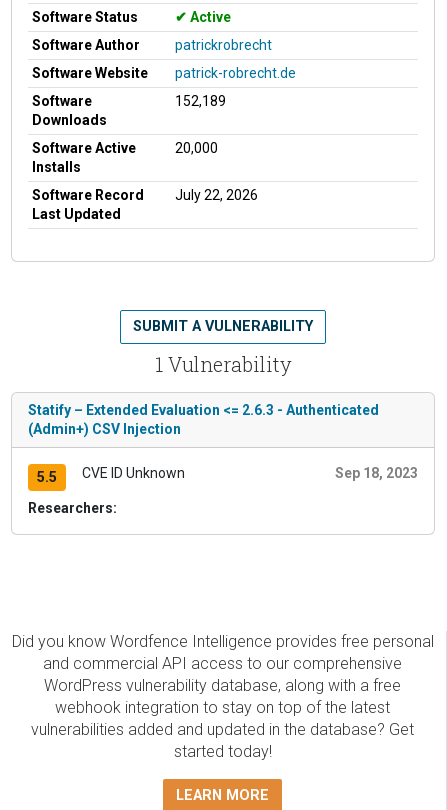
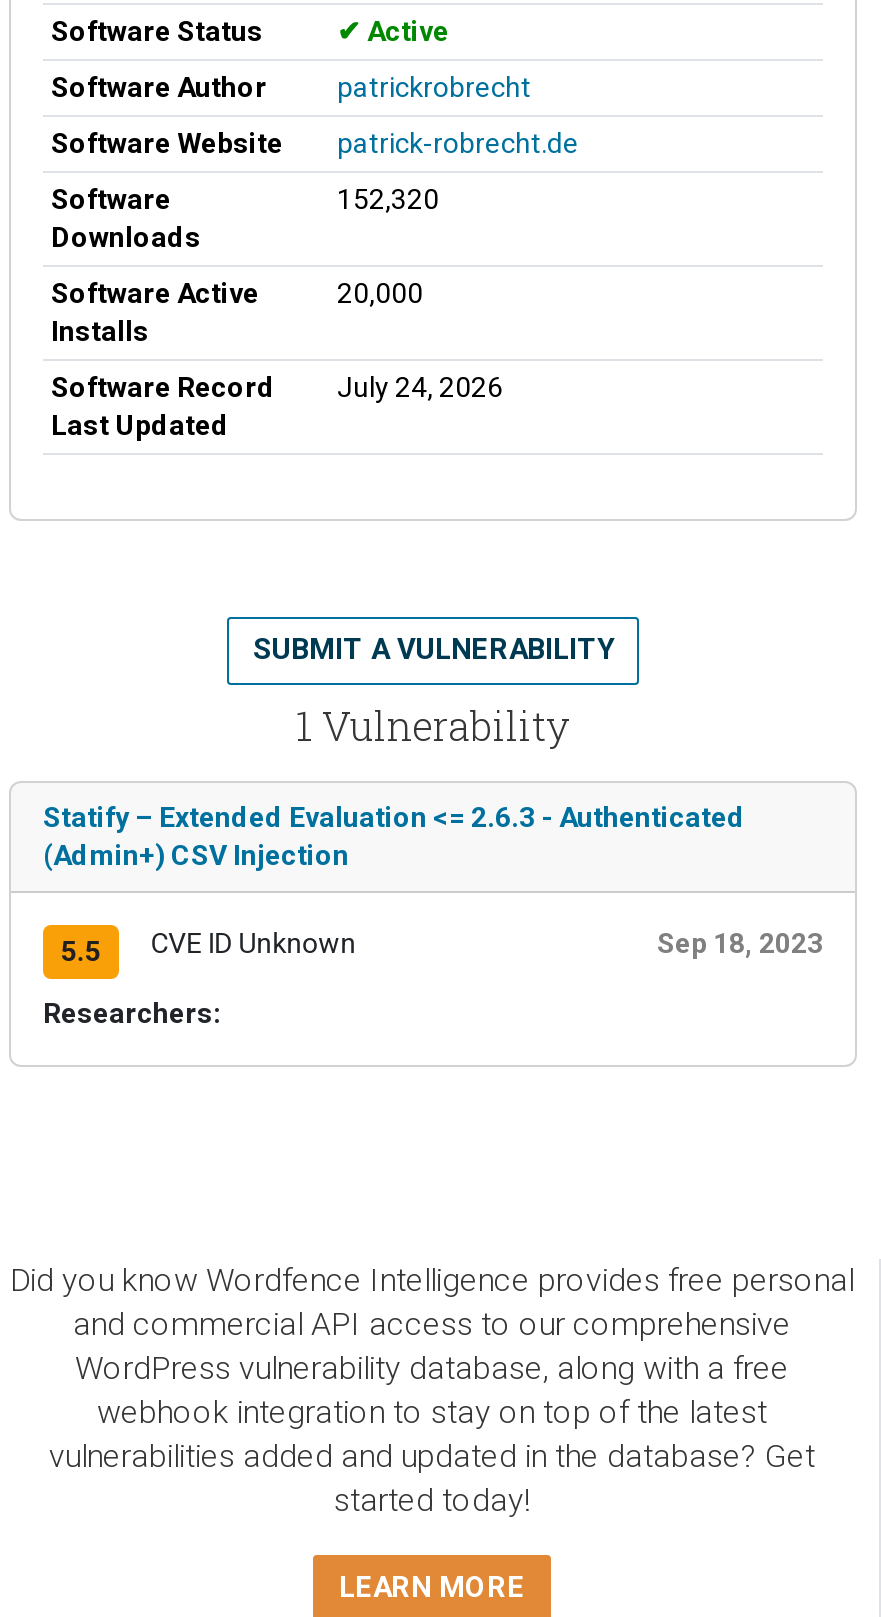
[175,93,226,109] 152,189 -> [337,183,439,215] 152,320
[32,187,258,203] Software Record July 22, 2026 -> [51,371,503,403] Software Record July 24, 2026

